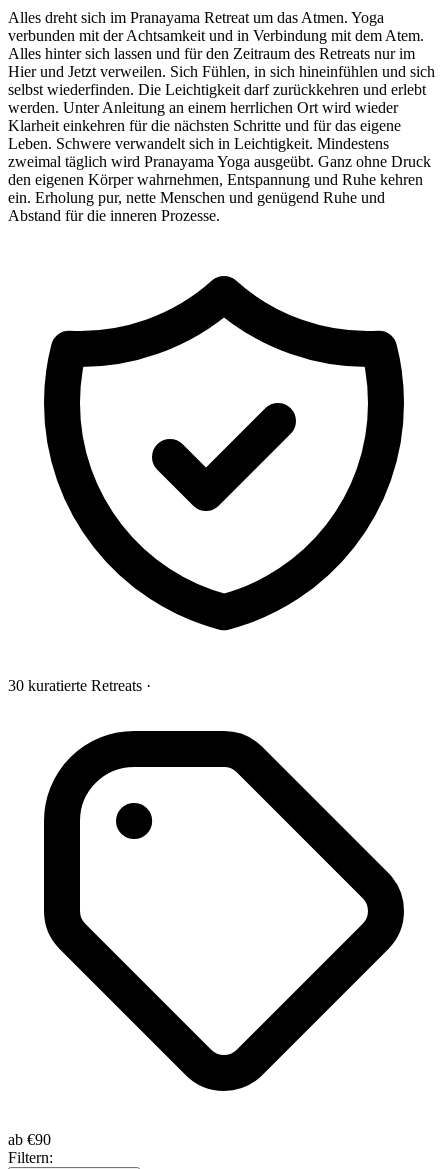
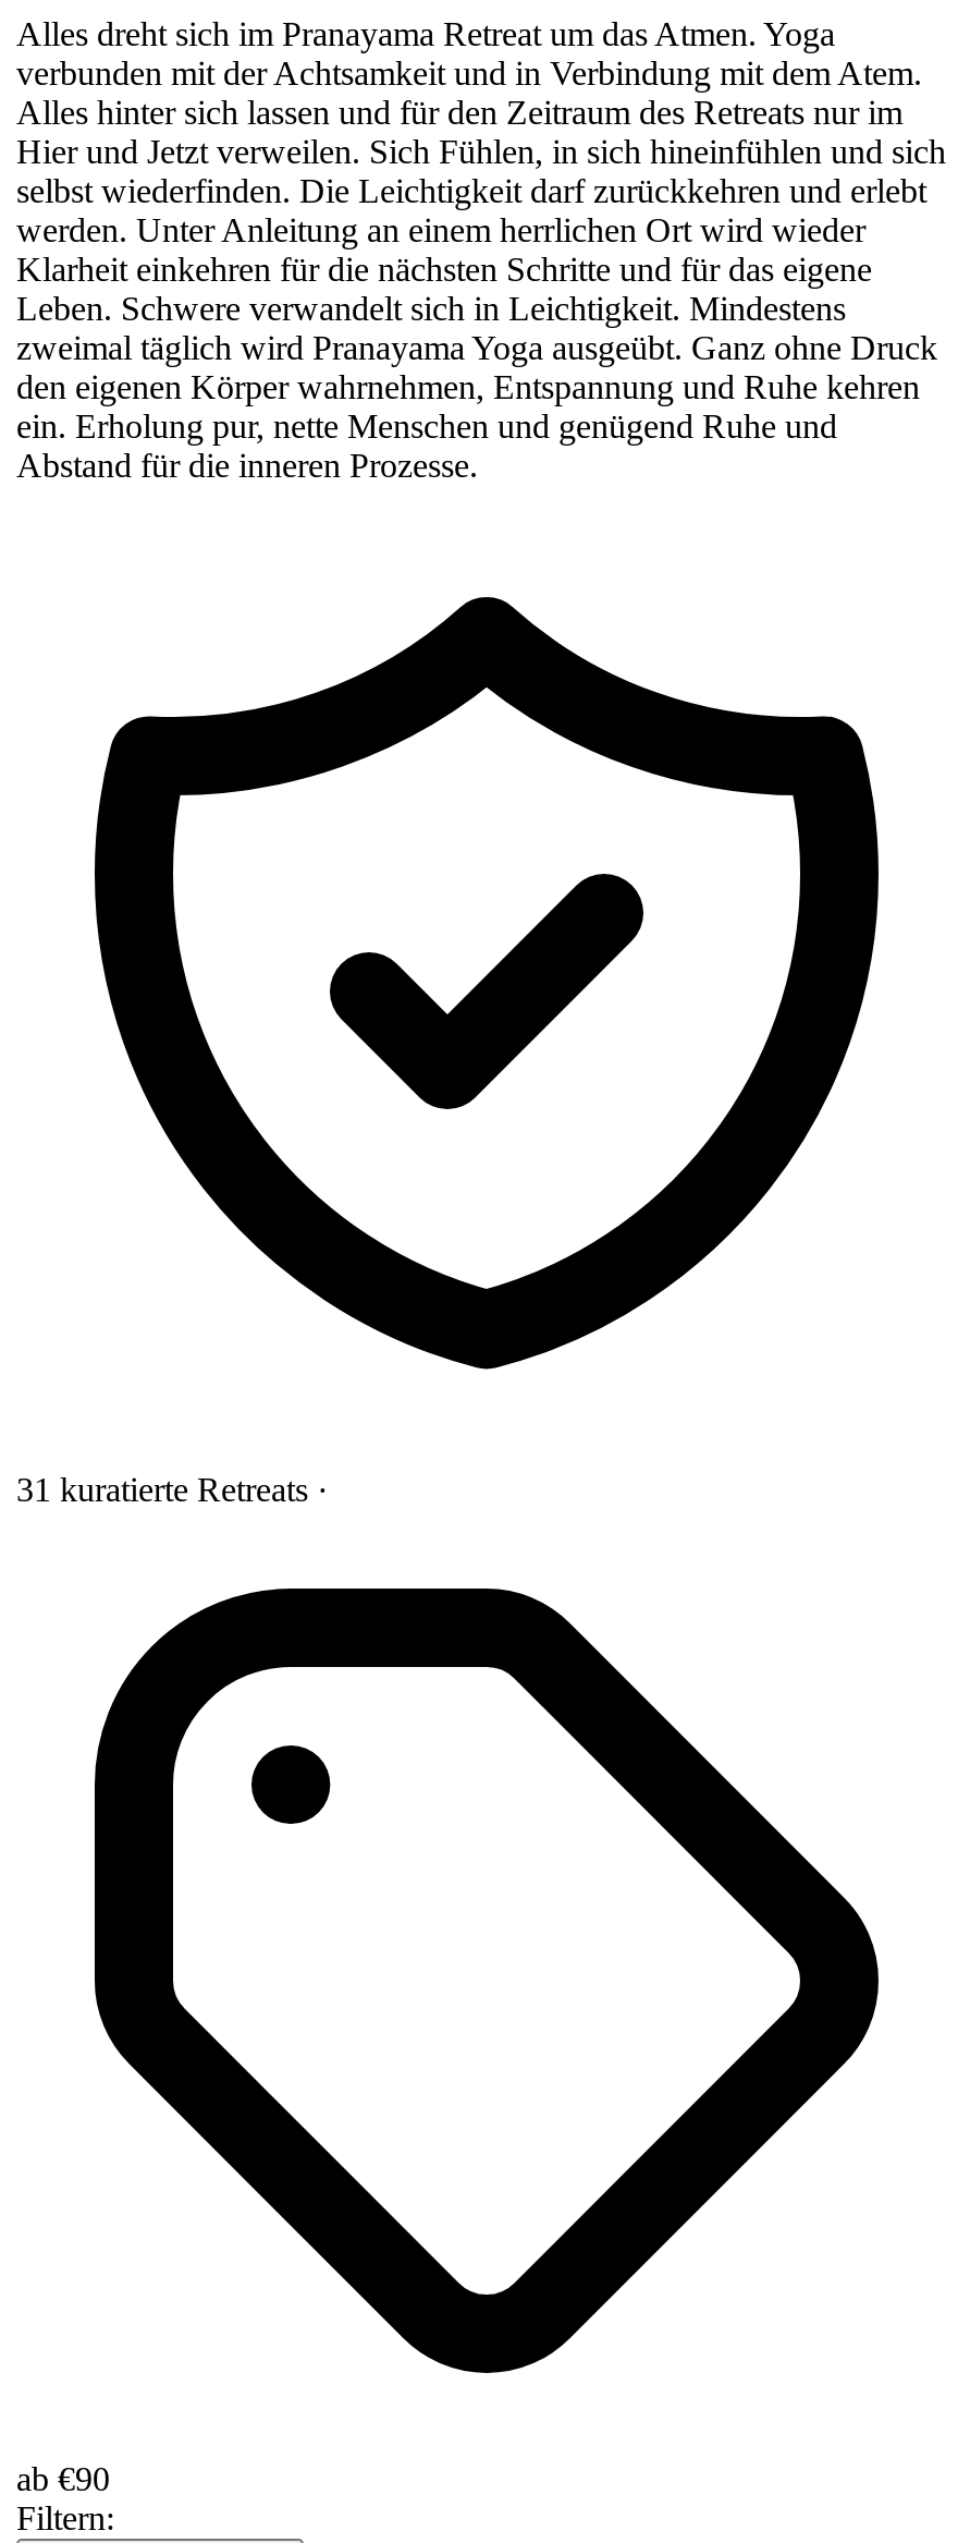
[8,677,151,694] 30 kuratierte Retreats · -> [16,1471,328,1508] 31 kuratierte Retreats ·

